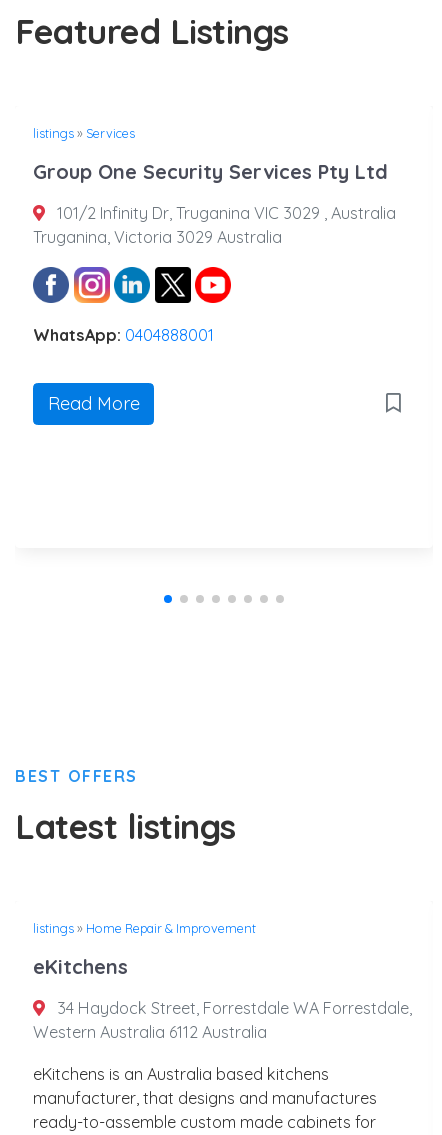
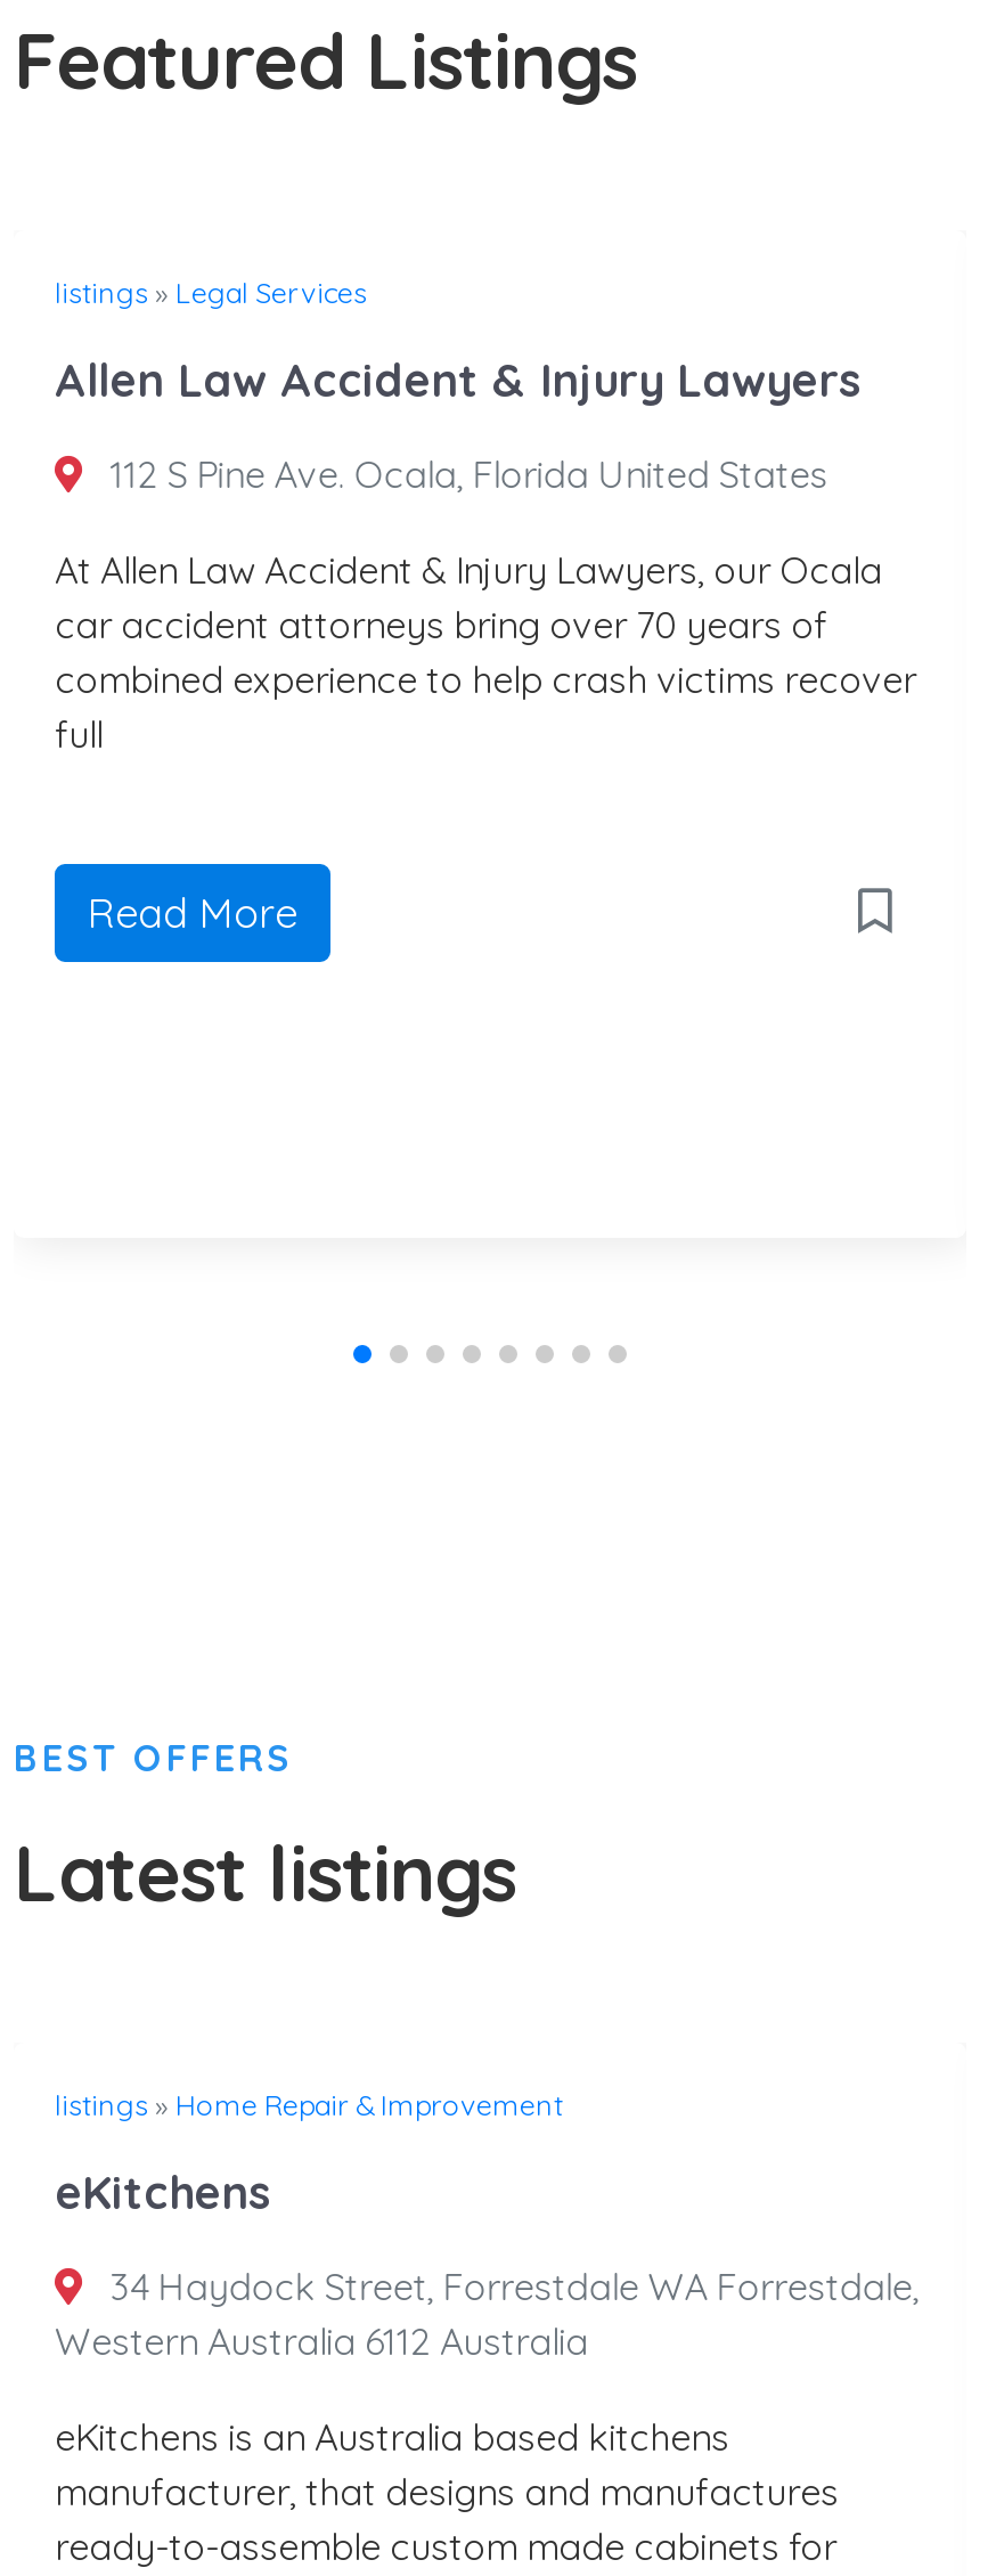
[33,125,135,141] listings» Services -> [55,274,367,310] listings» Legal Services
[33,159,388,184] Group One Security Services Pty Ltd -> [55,351,862,408] Allen Law Accident & Injury Lawyers
[33,203,396,247] 101/2 Infinity Dr, Truganina VIC 3029 , Australia | Truganina, Victoria 3029 Australia -> [101,452,828,497] 112 S Pine Ave. Ocala, Florida United States
[33,325,214,345] WhatsApp: 0404888001 -> [55,547,916,757] At Allen Law Accident & Injury Lawyers, our Ocala | car accident attorneys bring over 70 years of | combined experience to help crash victims recover | full

